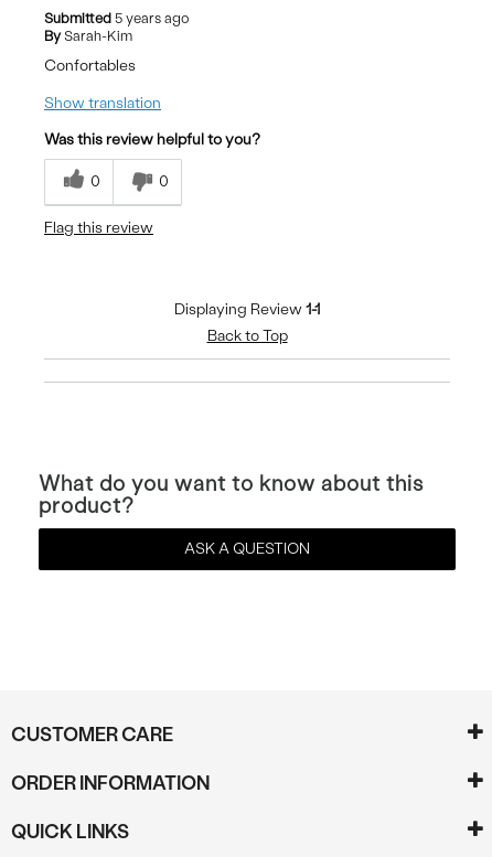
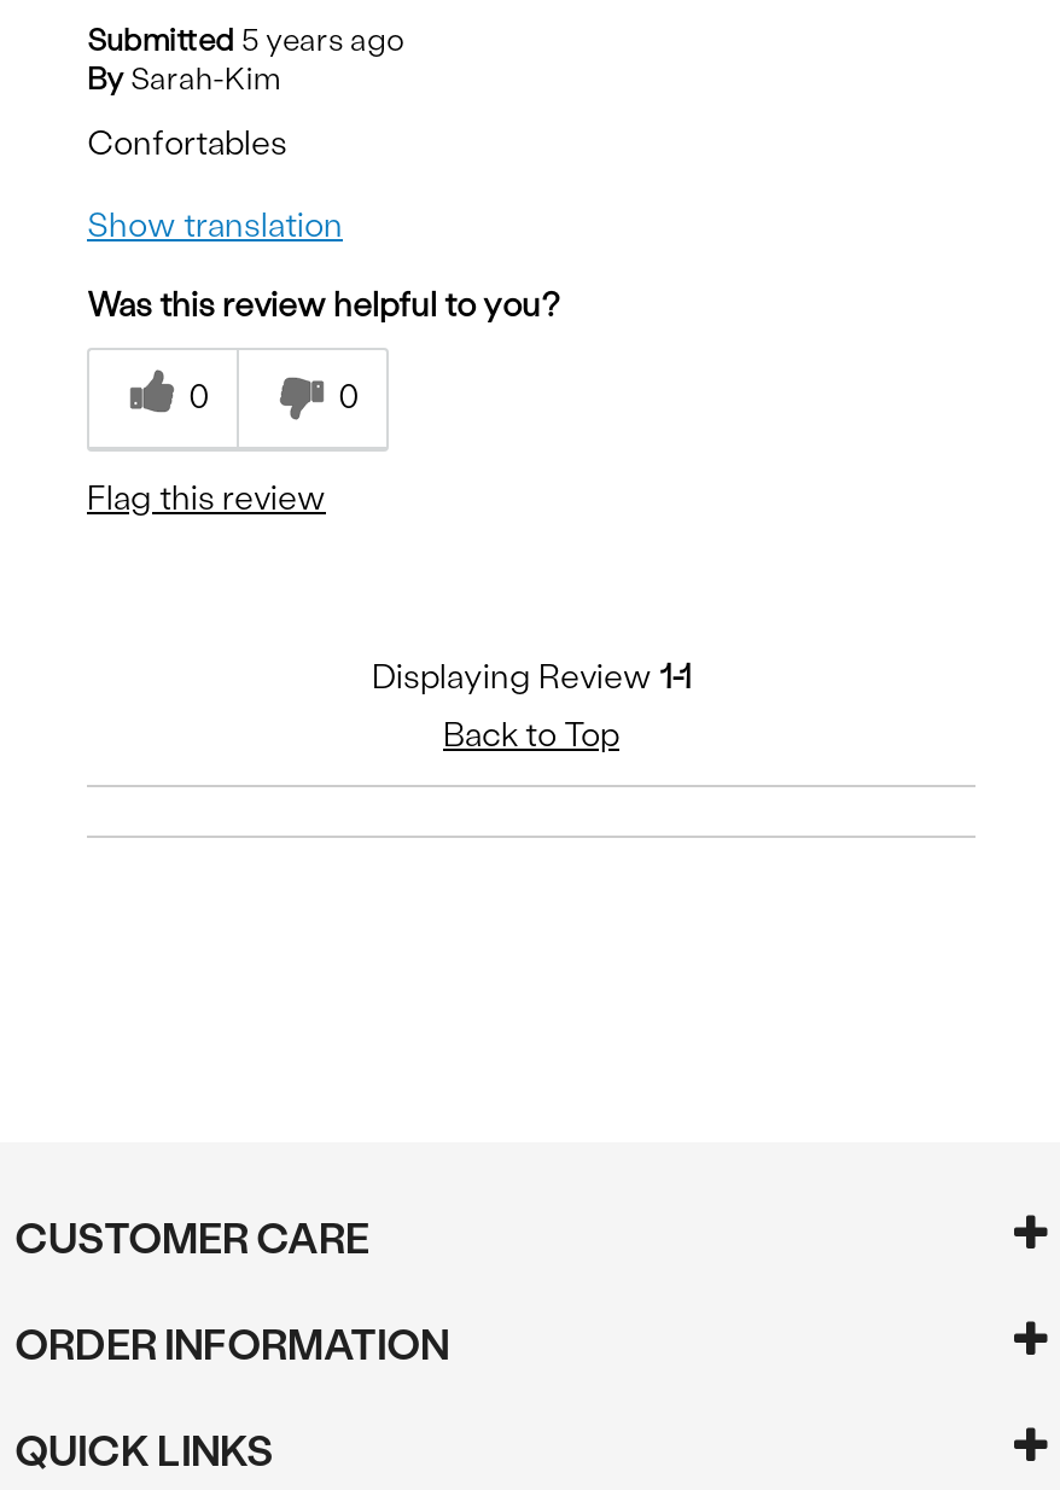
[39,470,424,558] What do you want to know about this | product? | ASK A QUESTION -> none

